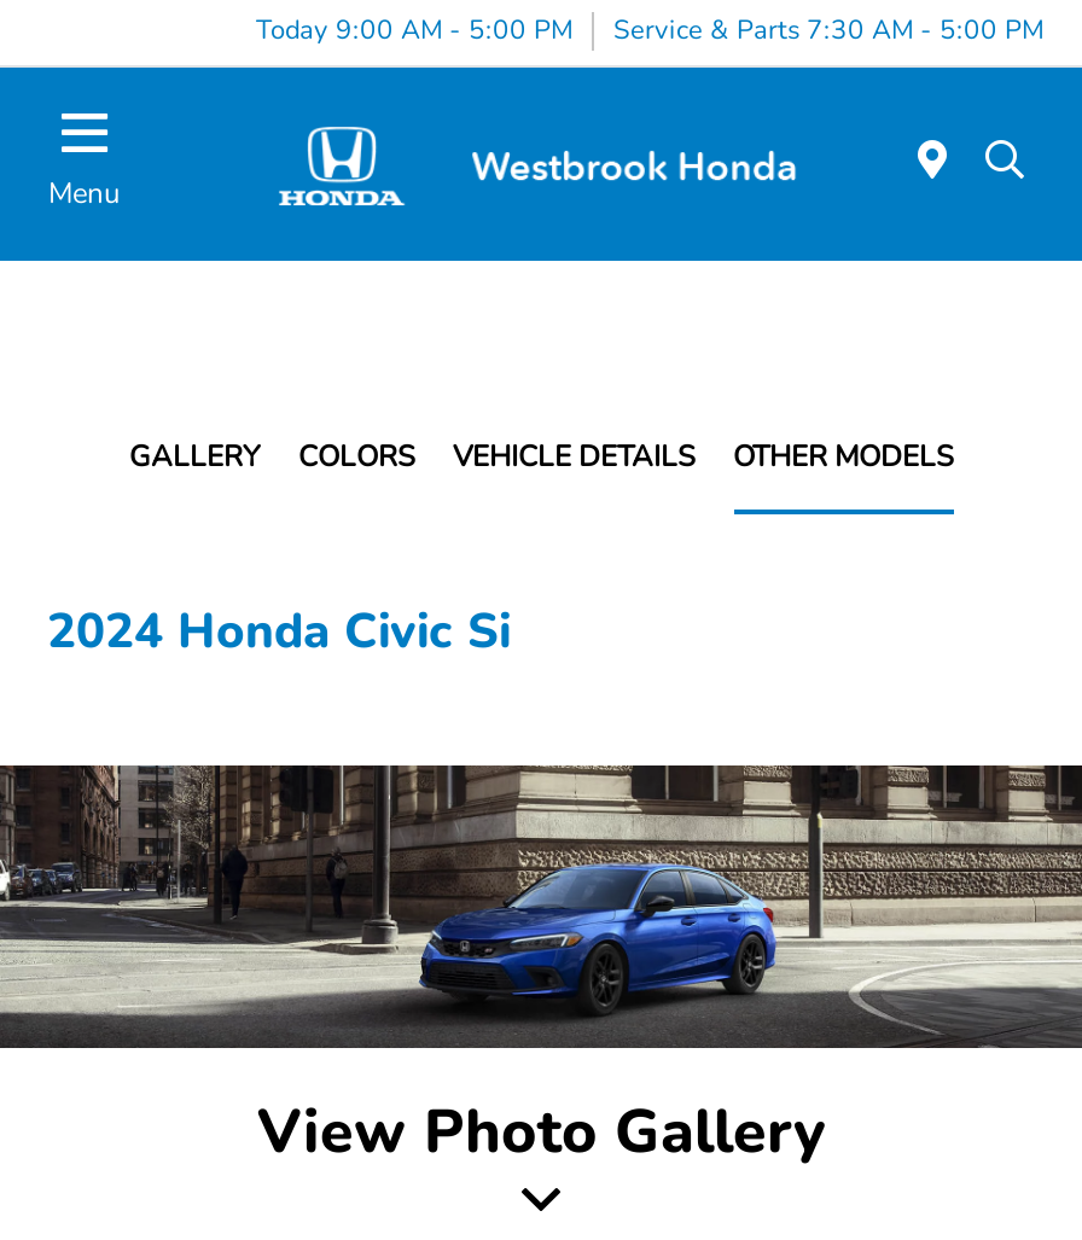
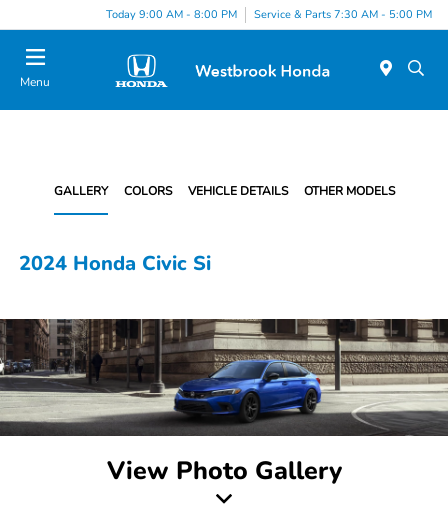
[256,11,1043,47] Today 9:00 AM - 5:00 PM Service & Parts 7:30 AM - 5:00 PM -> [106,6,432,21] Today 9:00 AM - 8:00 PM Service & Parts 7:30 AM - 5:00 PM

